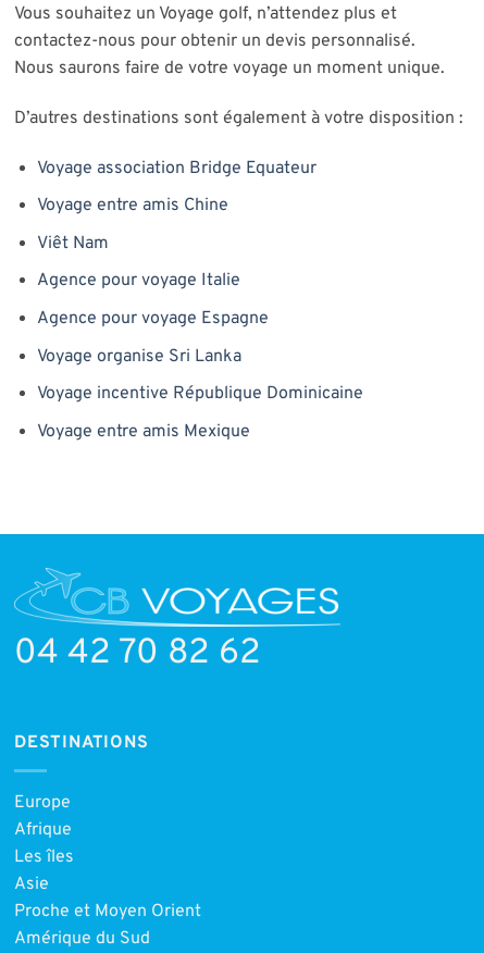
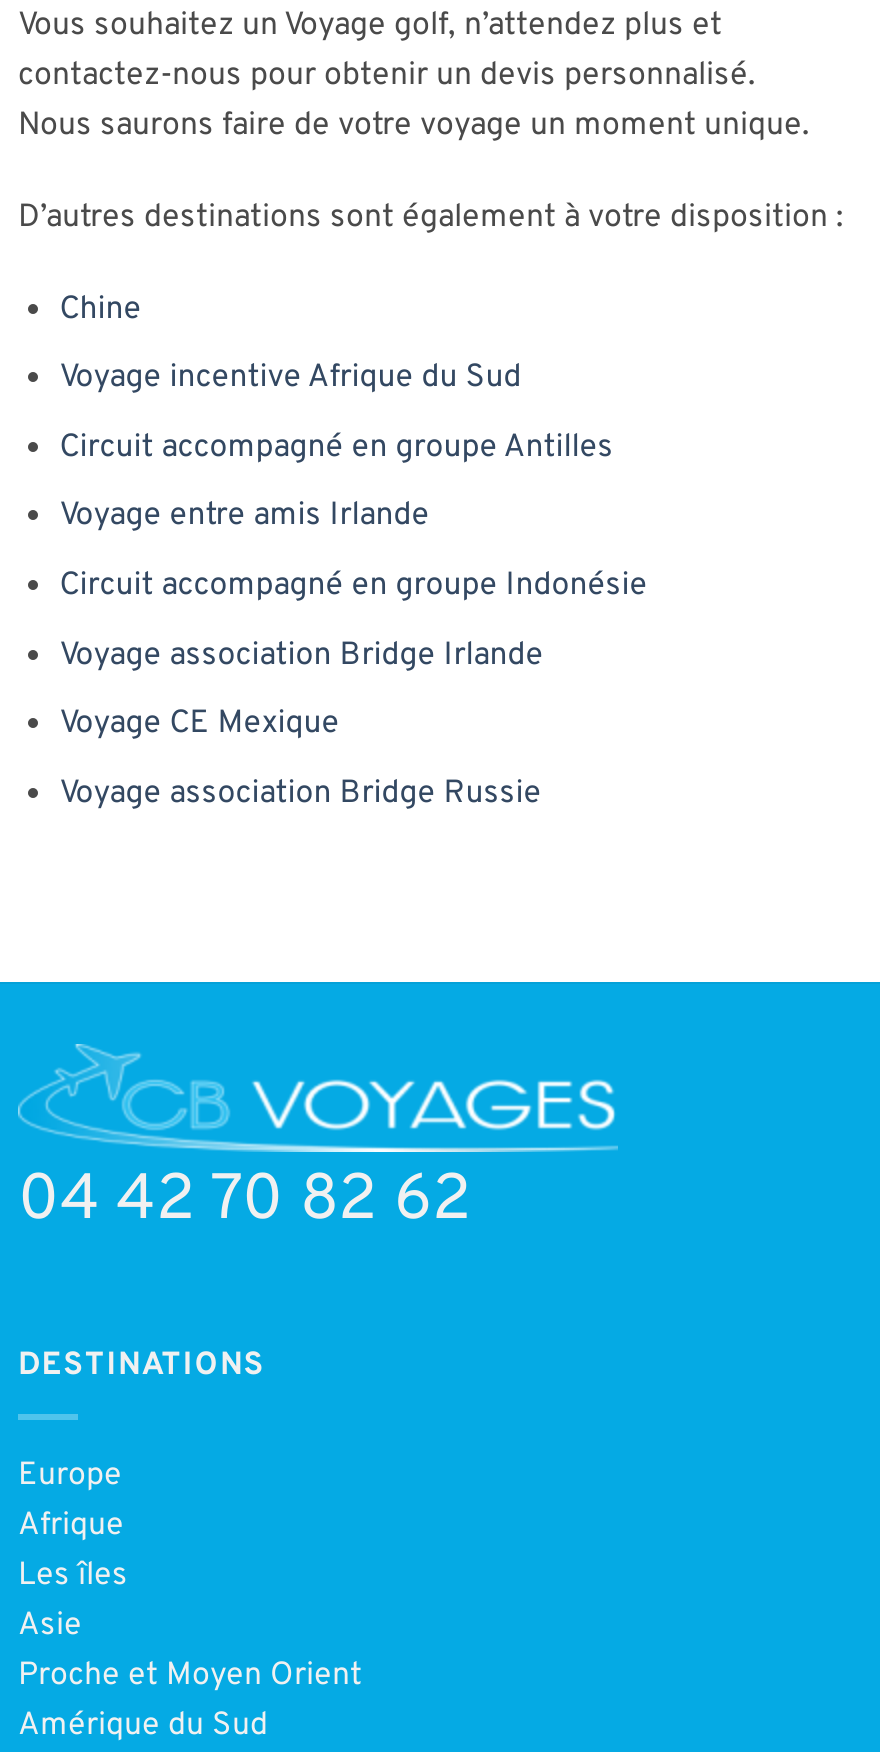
[37,157,316,179] Voyage association Bridge Equateur -> [60,289,142,329] Chine
[37,195,228,217] Voyage entre amis Chine -> [60,358,522,398] Voyage incentive Afrique du Sud
[37,233,109,254] Viêt Nam -> [60,428,614,468] Circuit accompagné en groupe Antilles
[37,270,240,292] Agence pour voyage Italie -> [60,497,430,537] Voyage entre amis Irlande
[37,308,268,330] Agence pour voyage Espagne -> [60,566,648,606] Circuit accompagné en groupe Indonésie
[37,346,241,367] Voyage organise Sri Lanka -> [60,635,544,675] Voyage association Bridge Irlande
[37,383,363,405] Voyage incentive République Dominicaine -> [60,704,340,744] Voyage CE Mexique
[37,421,250,443] Voyage entre amis Mexique -> [60,774,542,814] Voyage association Bridge Russie

